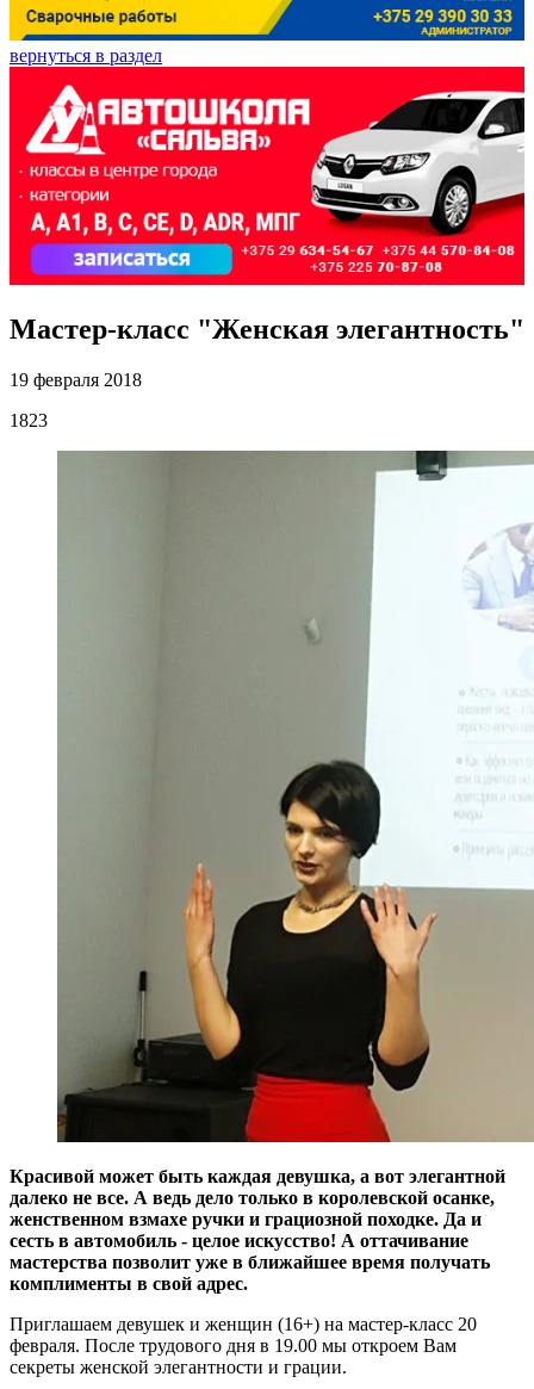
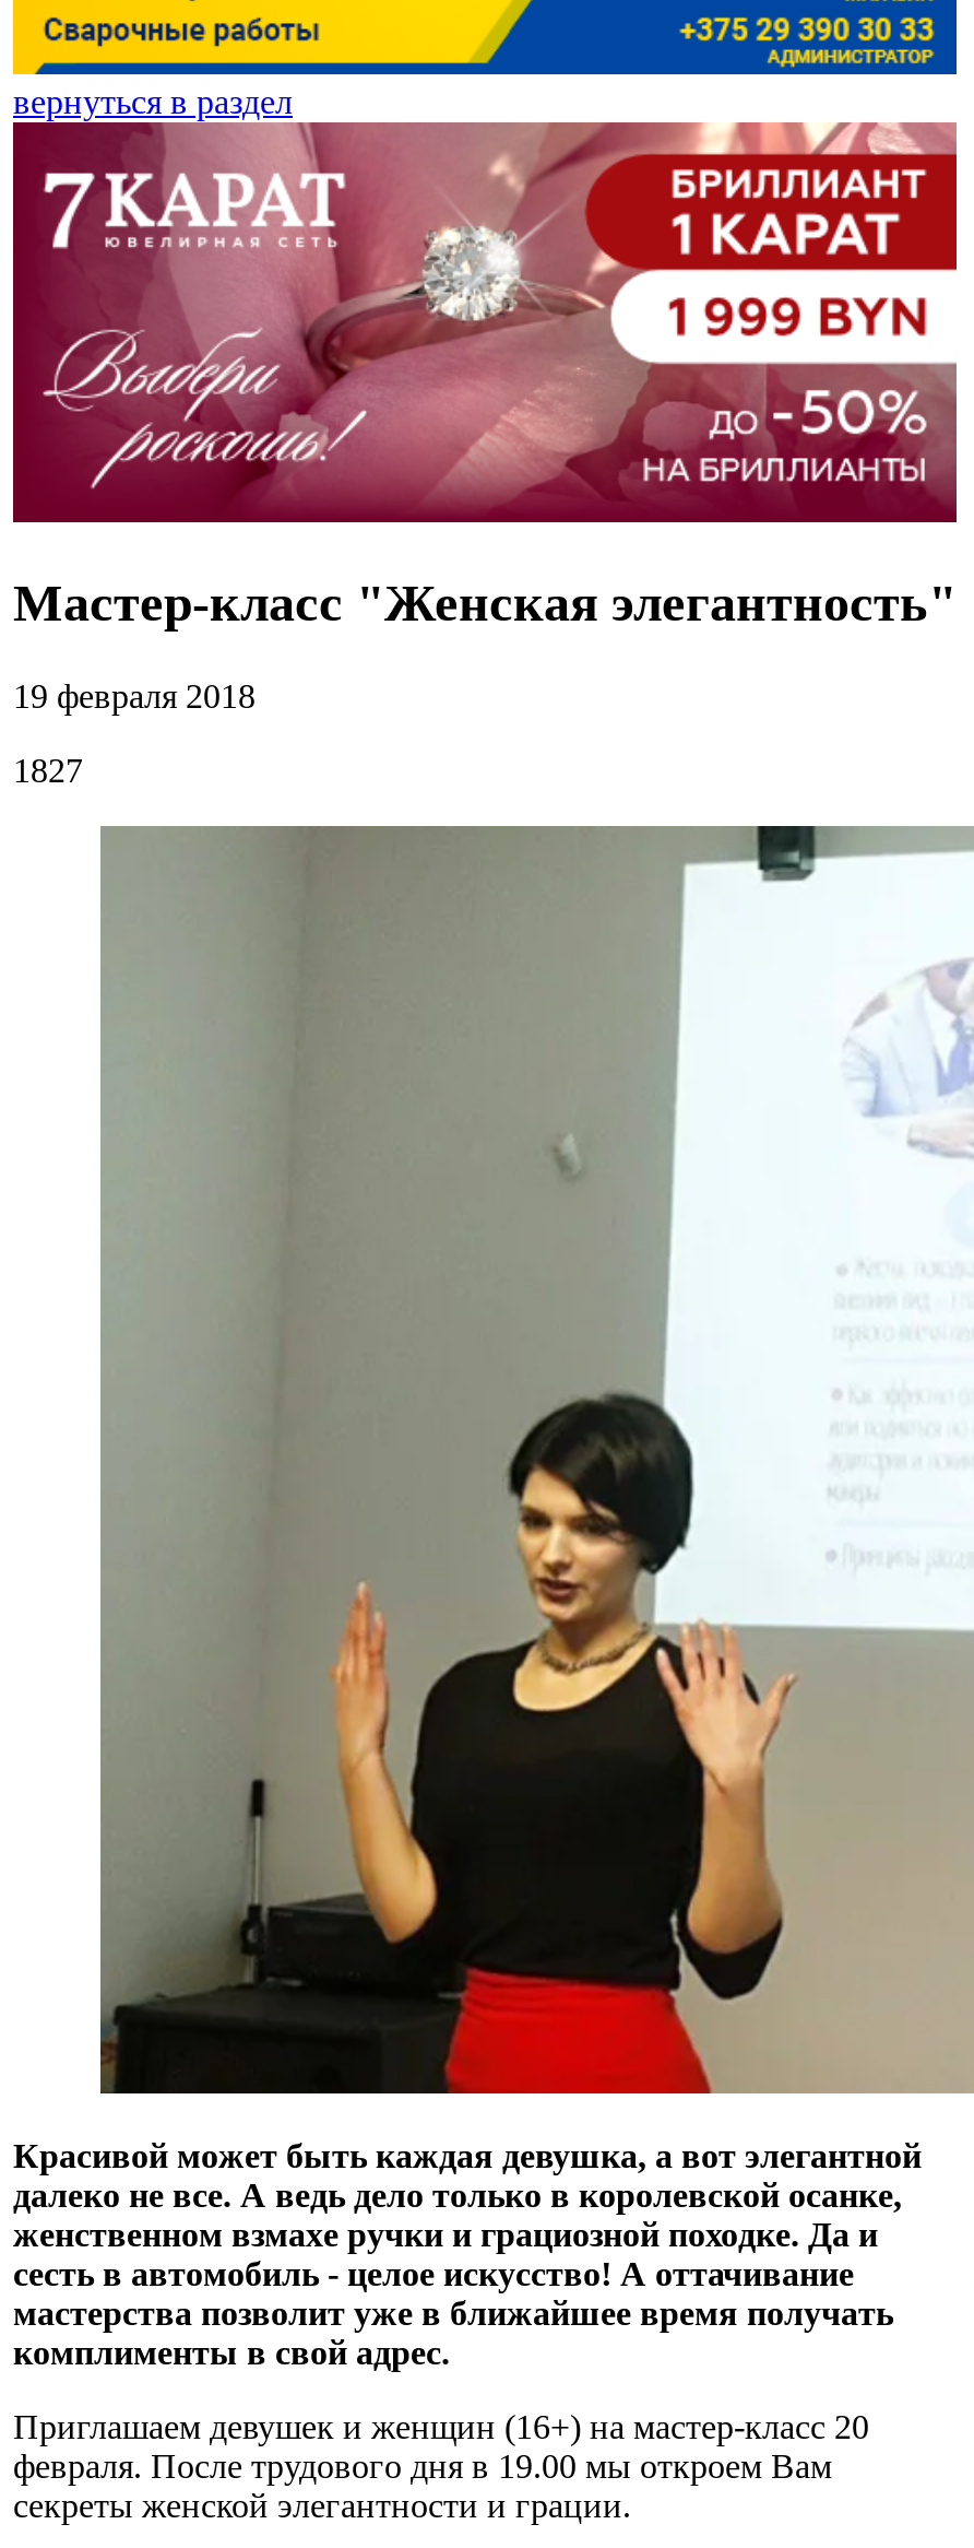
[8,66,526,286] [image] -> [11,120,959,524] [image]
[10,410,48,431] 1823 -> [13,752,83,789] 1827

